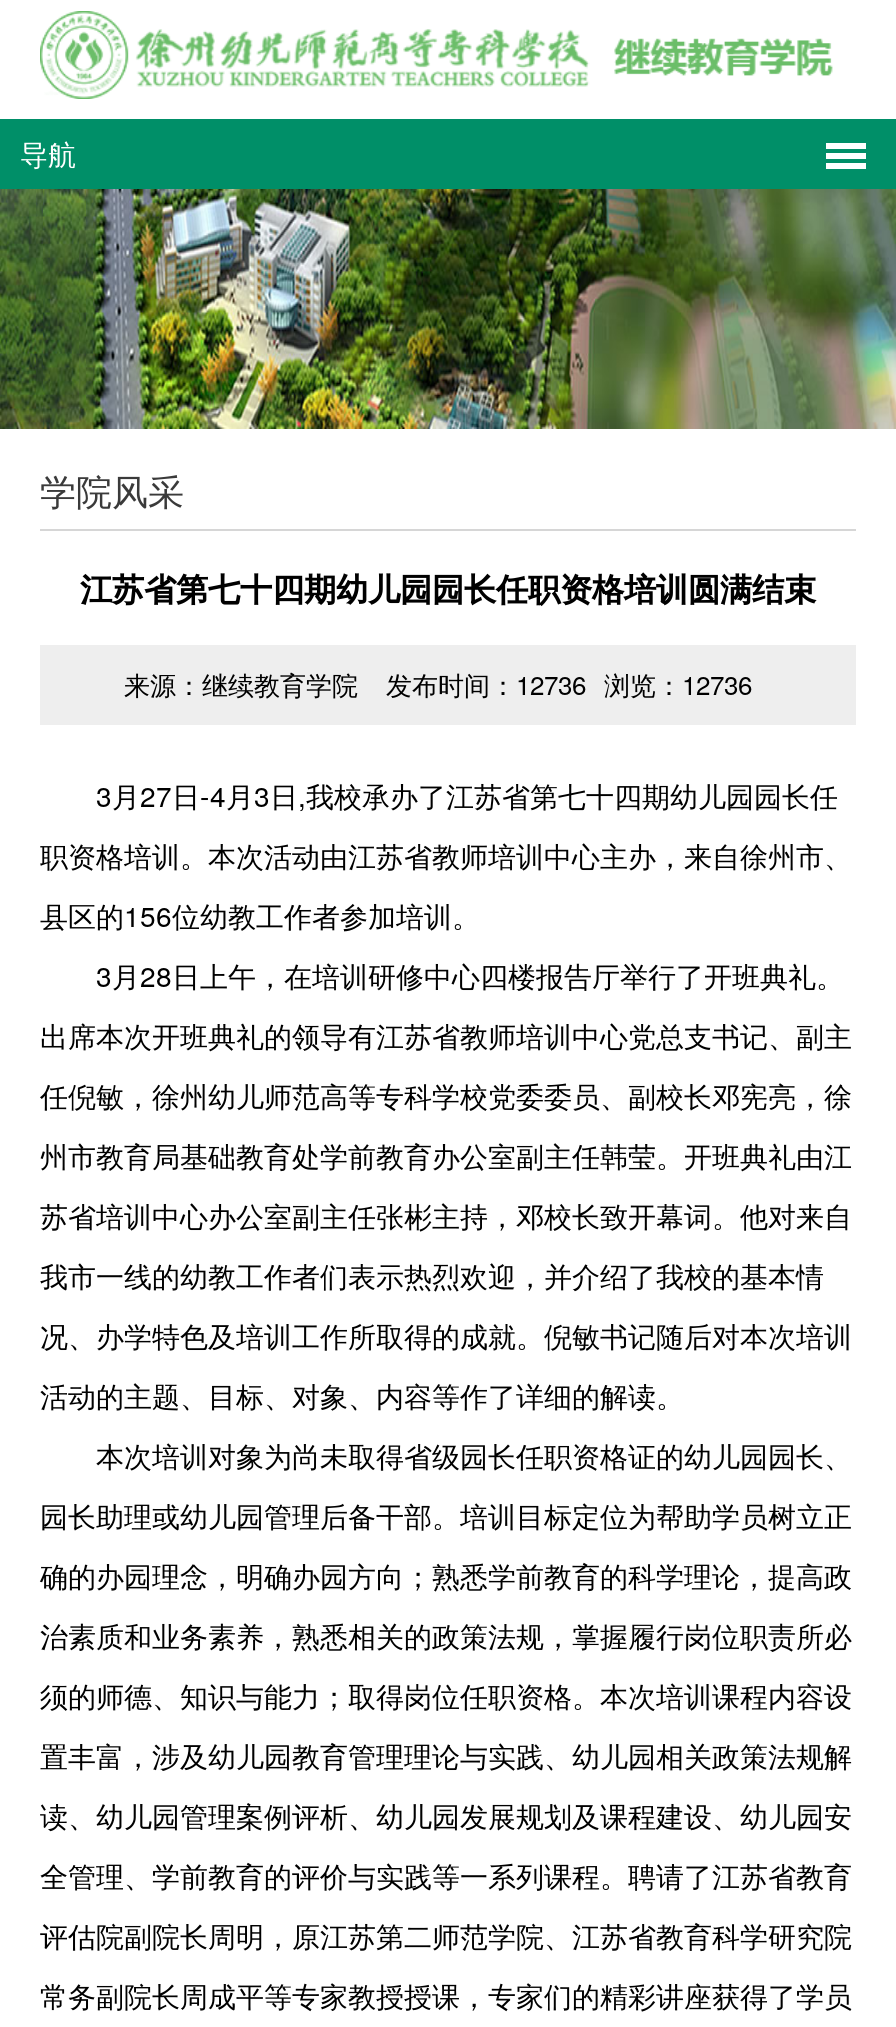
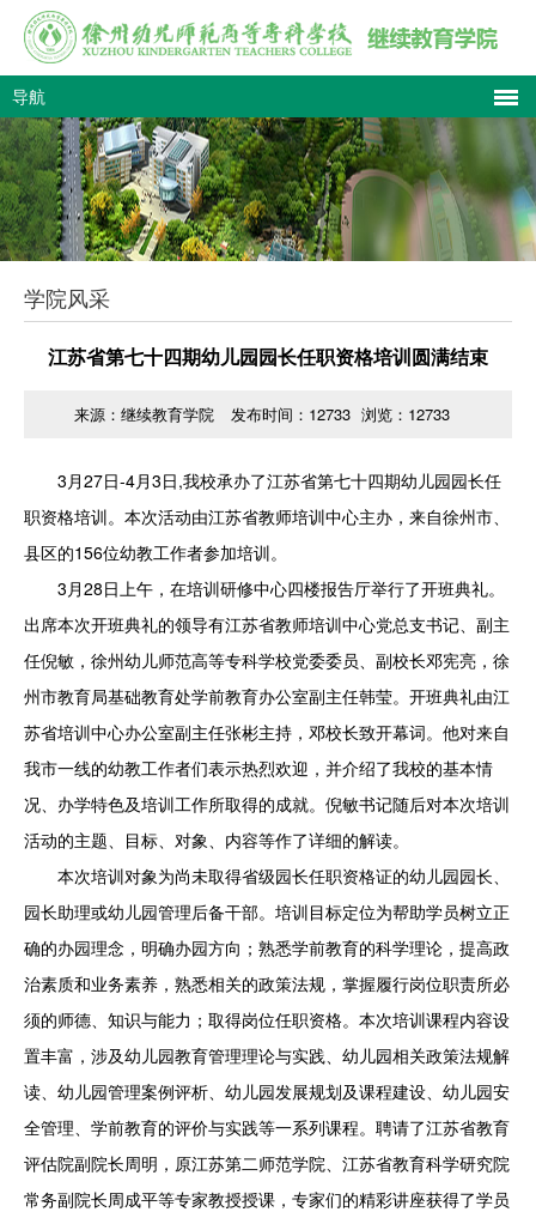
[124,665,752,703] 来源：继续教育学院 发布时间：12736 浏览：12736 -> [74,402,450,425] 来源：继续教育学院 发布时间：12733 浏览：12733

